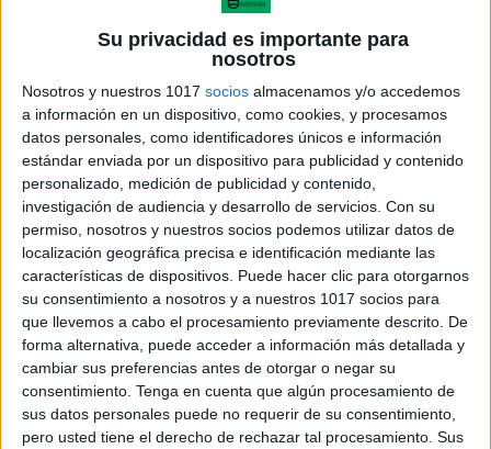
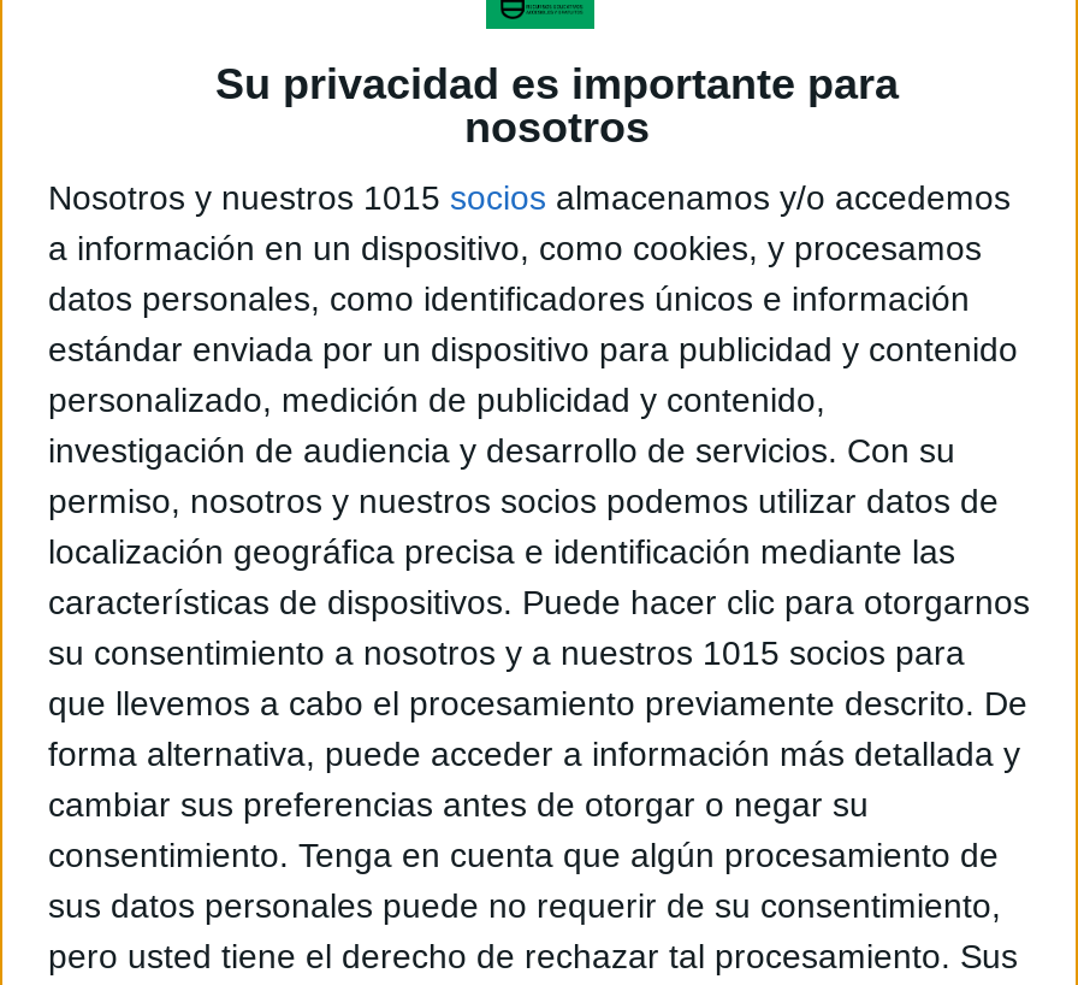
[22,82,460,99] Nosotros y nuestros 1017 socios almacenamos y/o accedemos -> [48,179,1011,218] Nosotros y nuestros 1015 socios almacenamos y/o accedemos
[22,289,439,307] su consentimiento a nosotros y a nuestros 1017 socios para -> [48,635,965,673] su consentimiento a nosotros y a nuestros 1015 socios para

